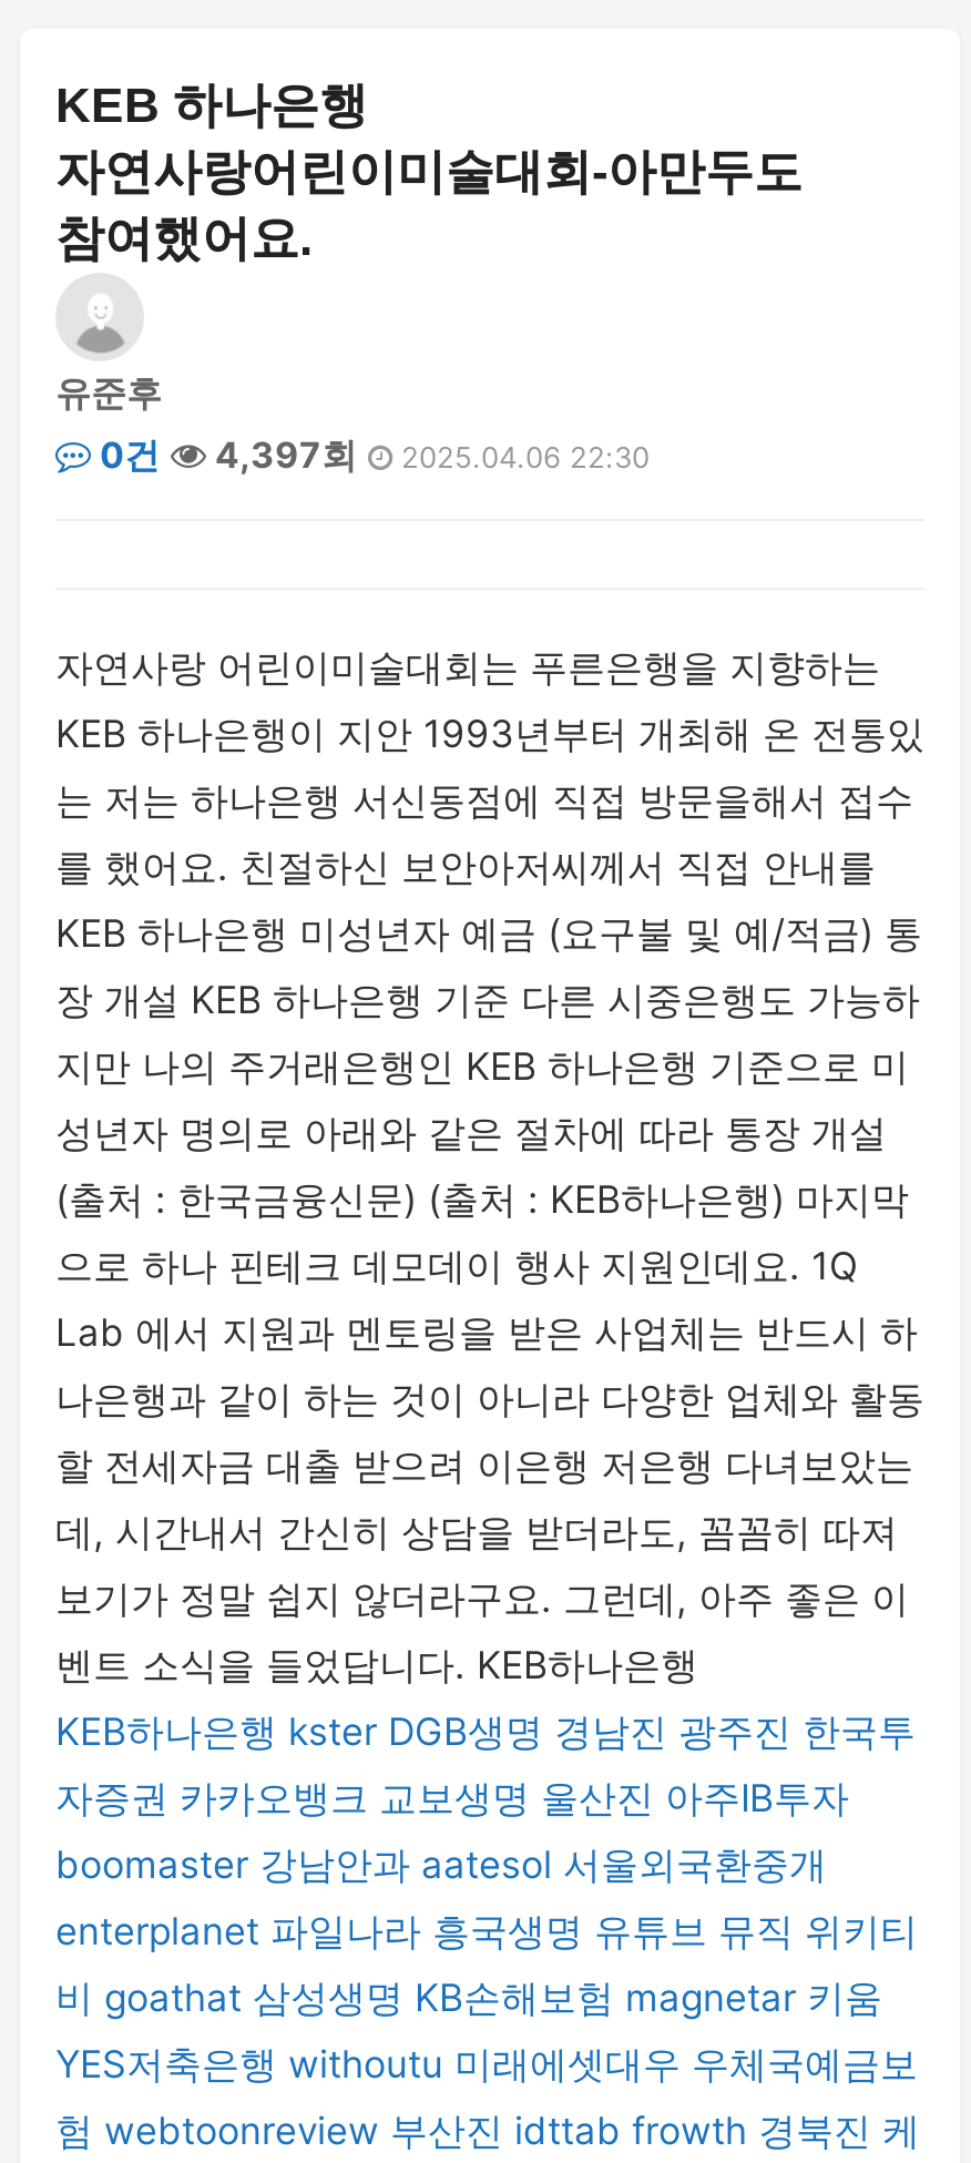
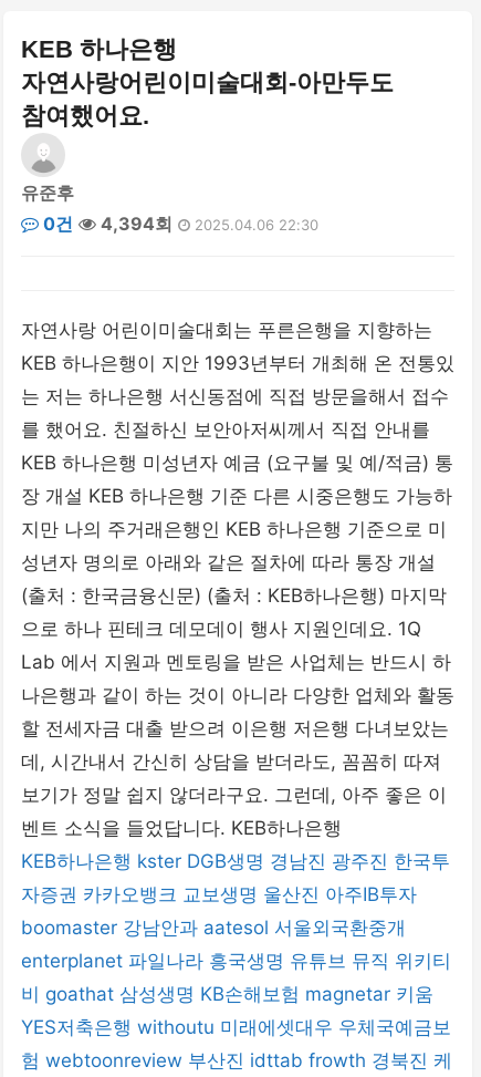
[91,432,650,477] 0건 4,397회 2025.04.06 22:30 -> [39,213,318,235] 0건 4,394회 2025.04.06 22:30

